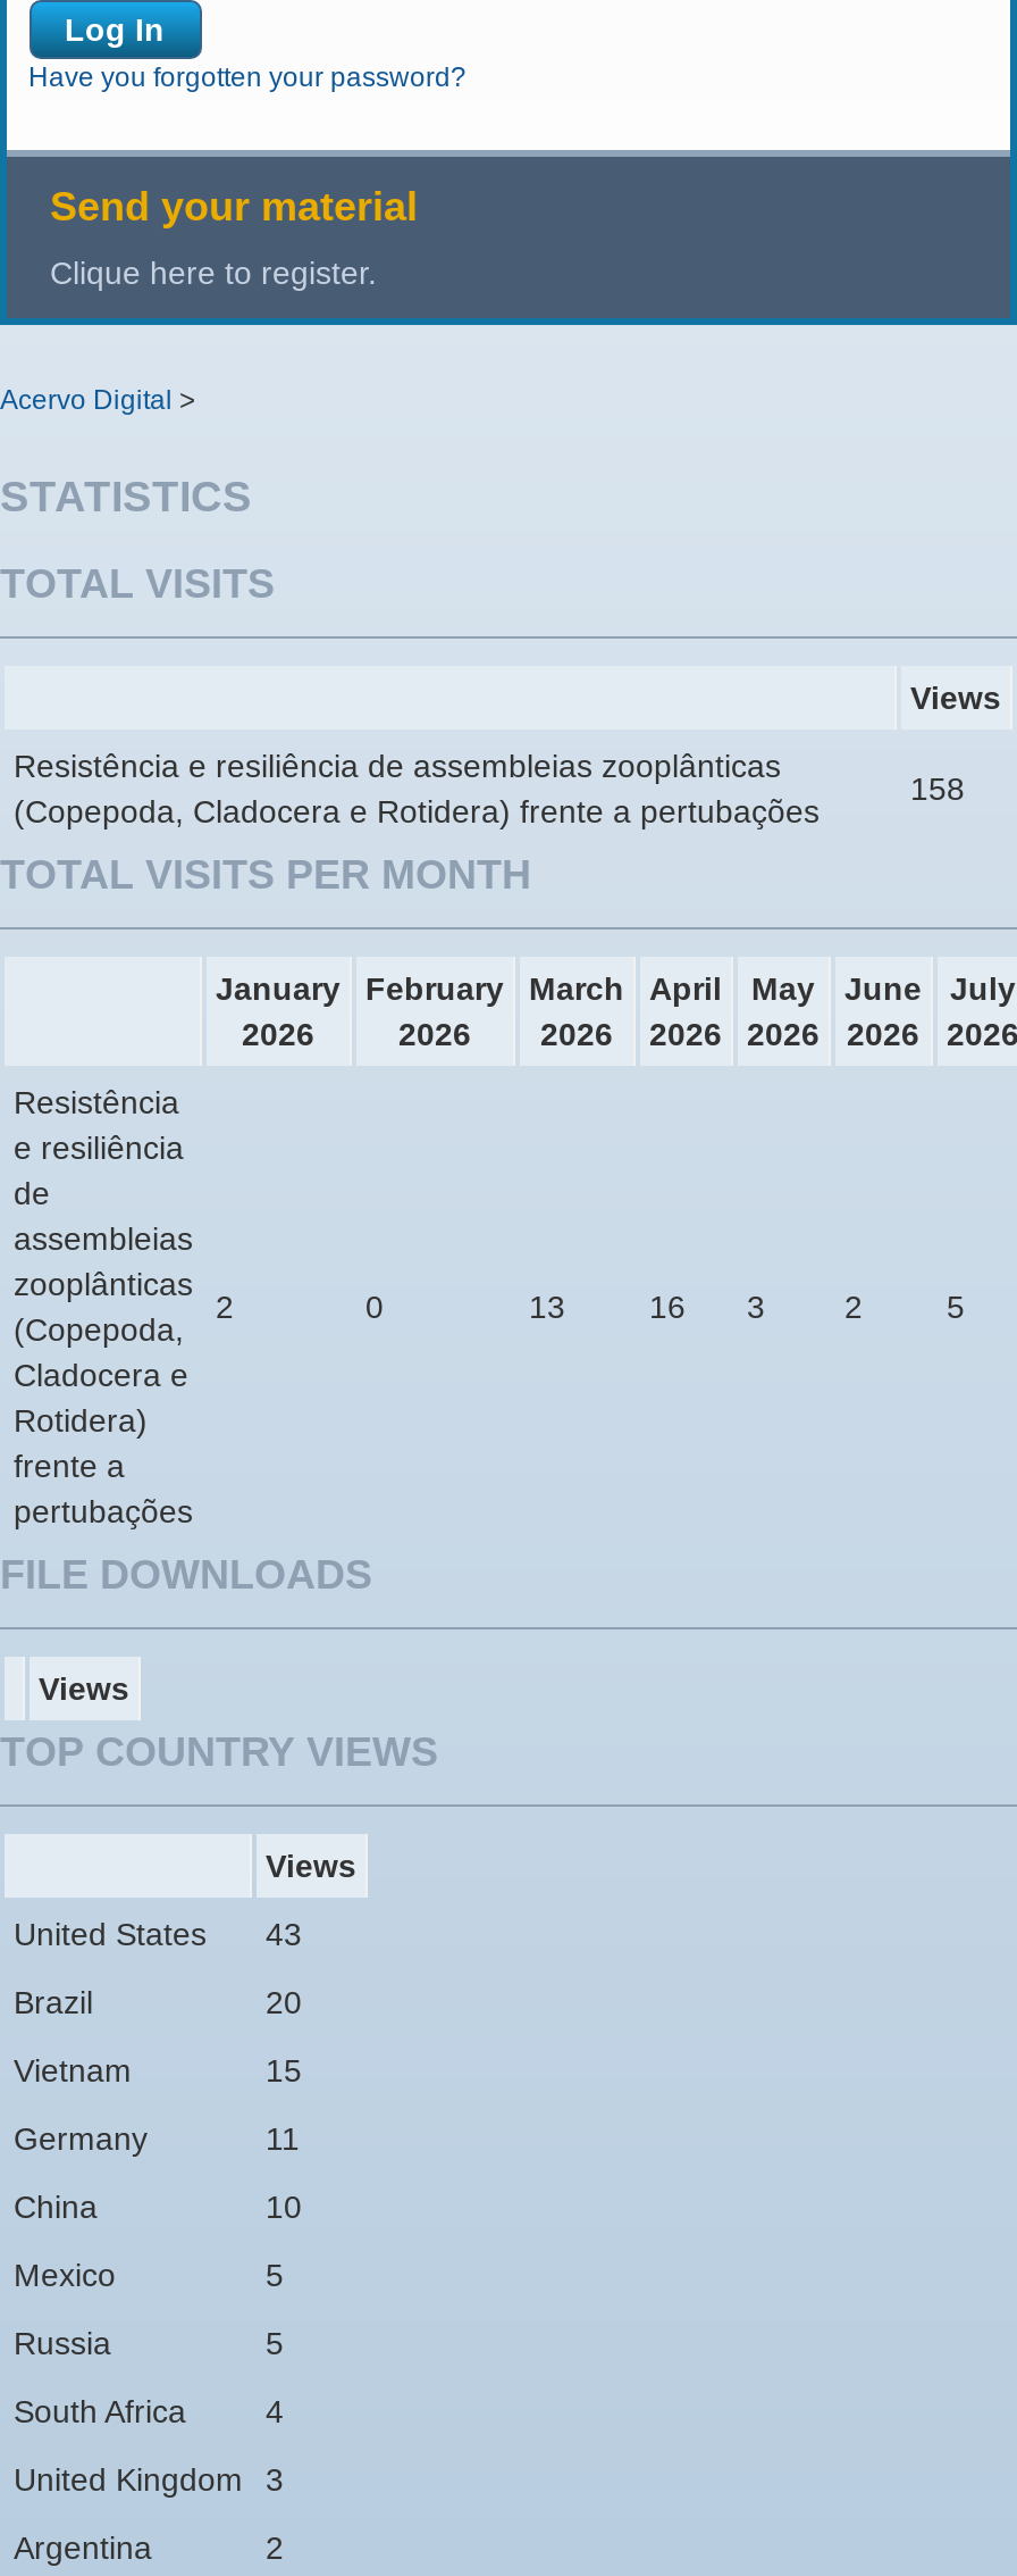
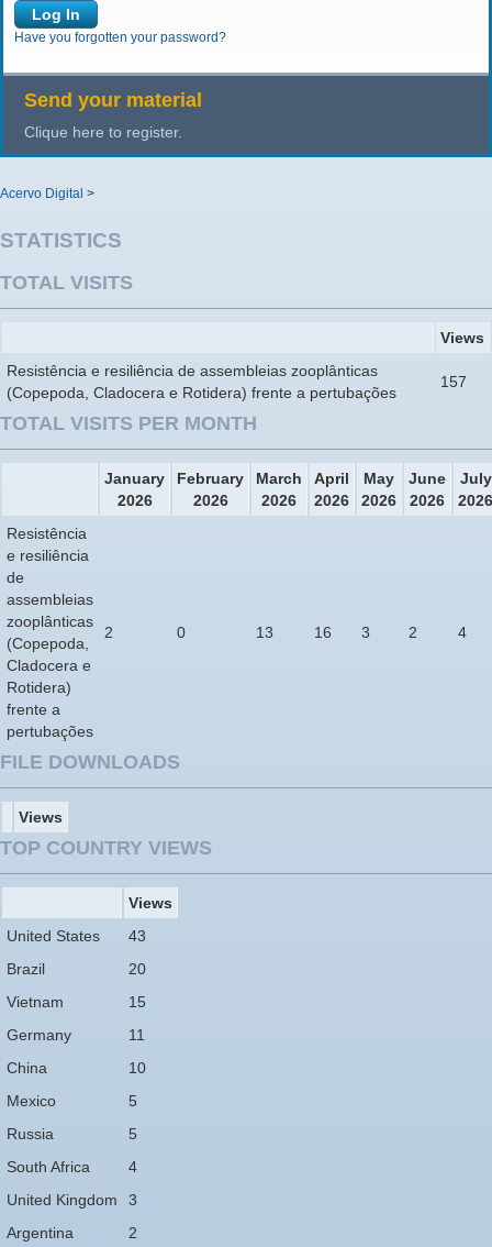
[910,770,965,806] 158 -> [440,372,467,390] 157
[947,1288,965,1324] 5 -> [458,623,467,641] 4

